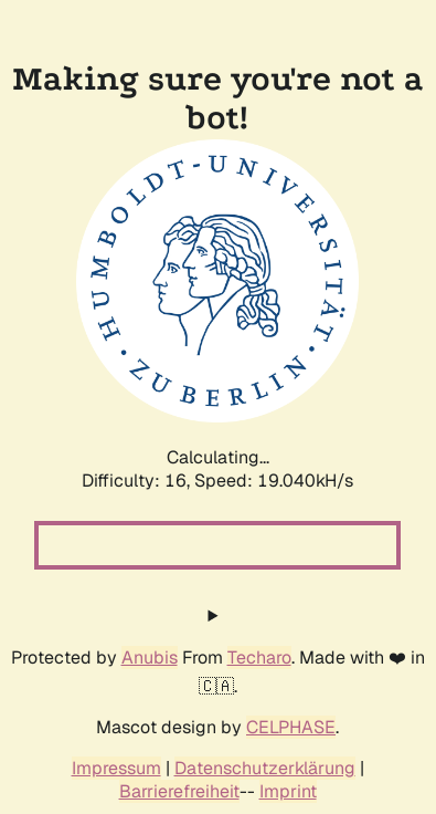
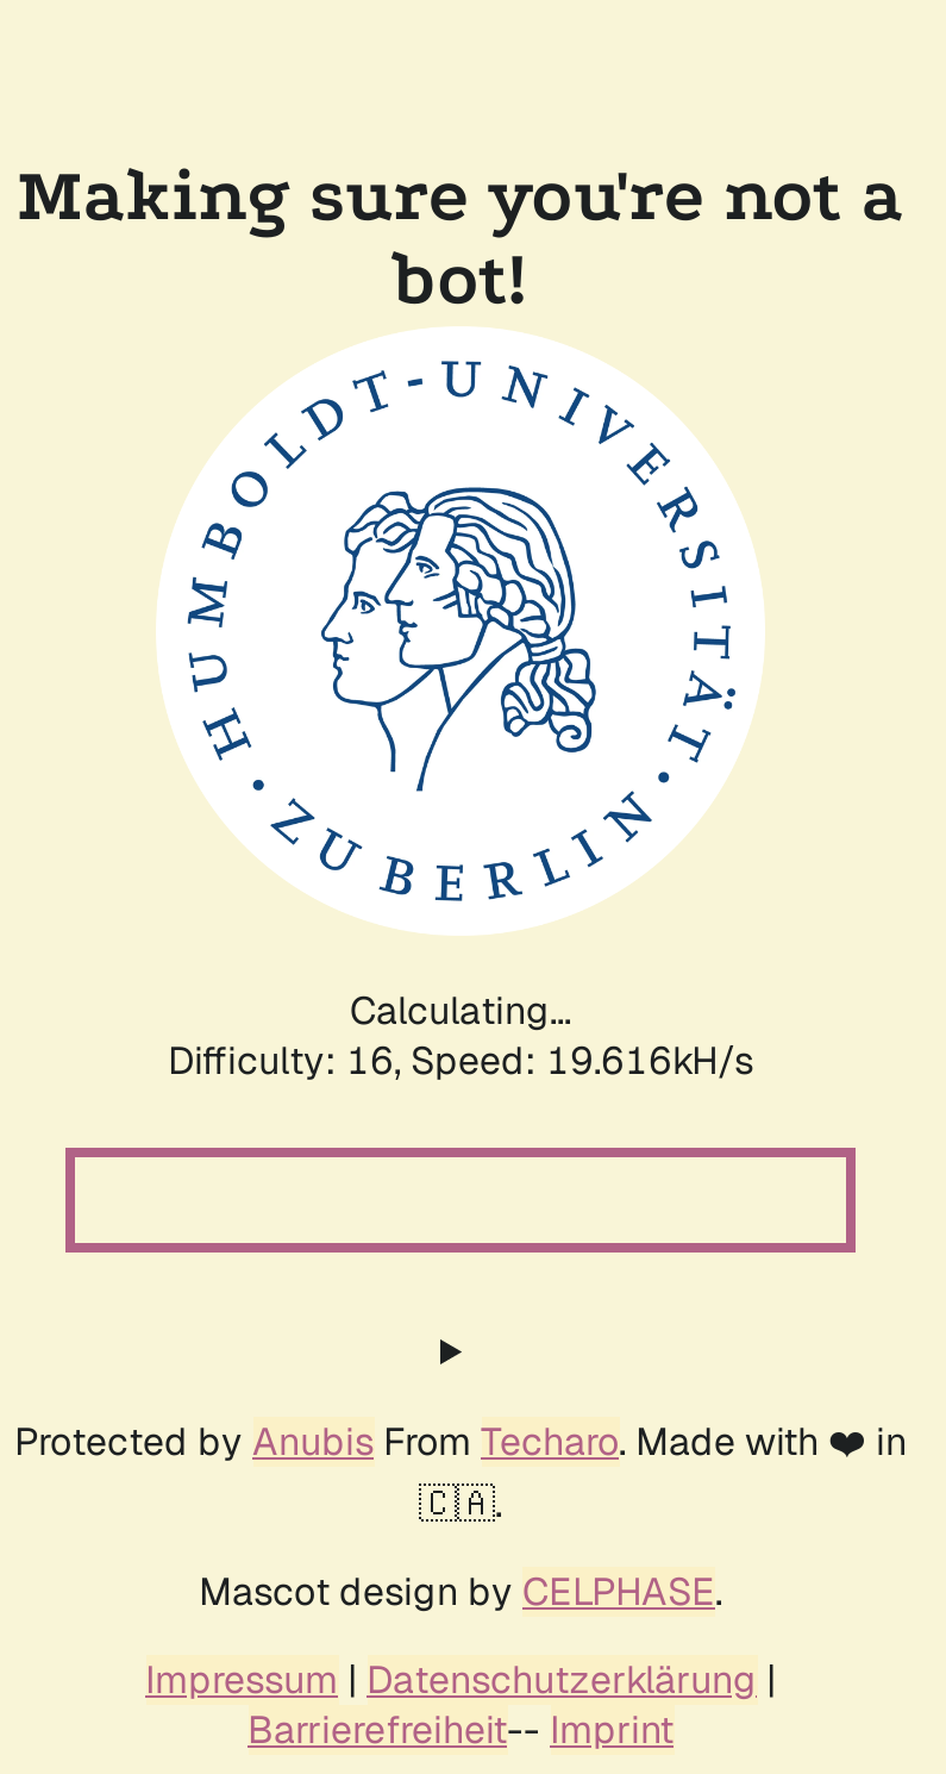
[82,469,353,492] Difficulty: 16, Speed: 19.040kH/s -> [168,1036,753,1086] Difficulty: 16, Speed: 19.616kH/s

